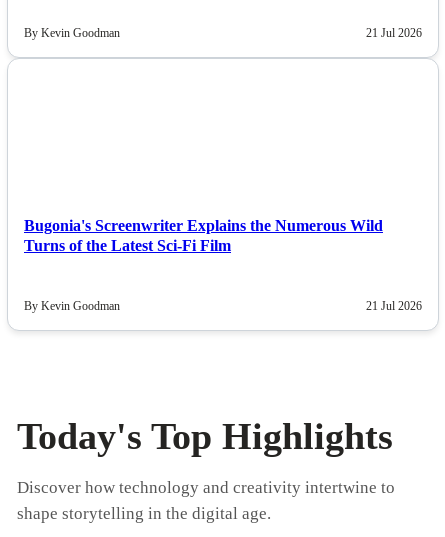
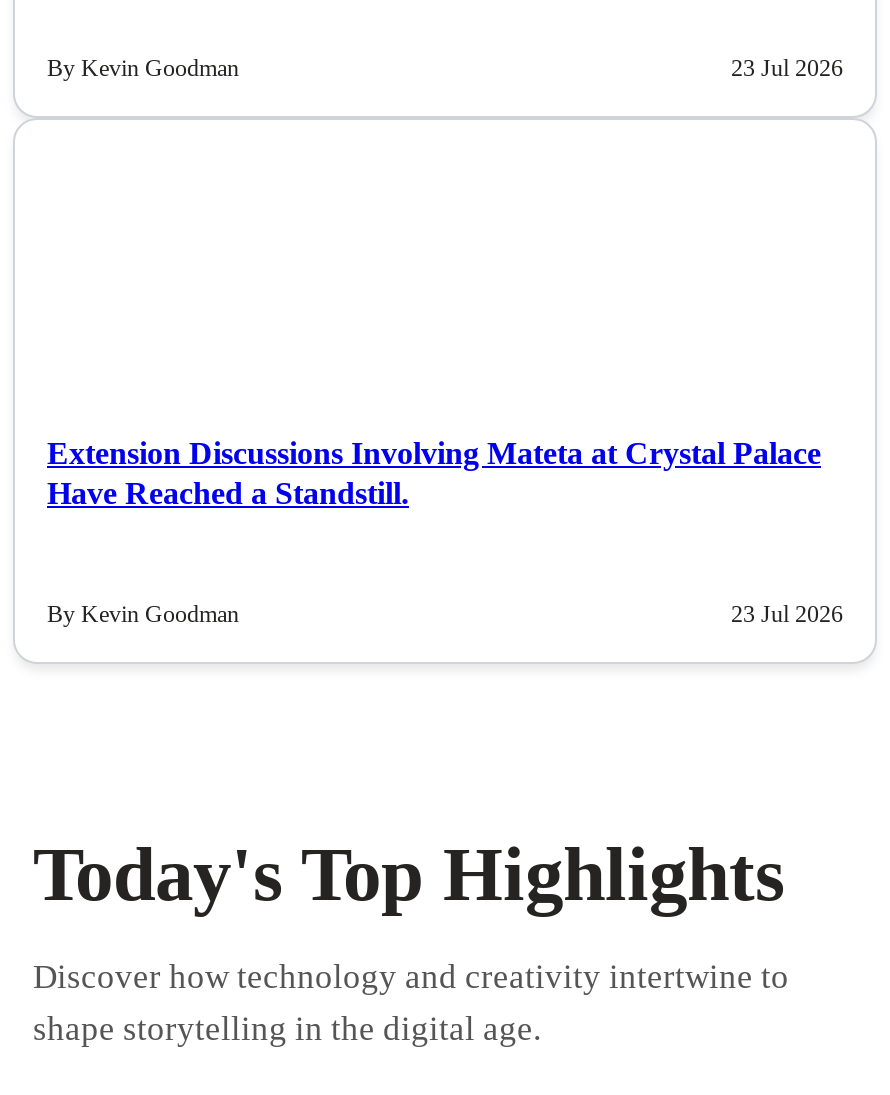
[366,26,422,40] 21 Jul 2026 -> [731,54,843,82] 23 Jul 2026
[24,217,383,254] Bugonia's Screenwriter Explains the Numerous Wild | Turns of the Latest Sci-Fi Film -> [47,436,821,510] Extension Discussions Involving Mateta at Crystal Palace | Have Reached a Standstill.
[366,299,422,313] 21 Jul 2026 -> [731,599,843,627] 23 Jul 2026

